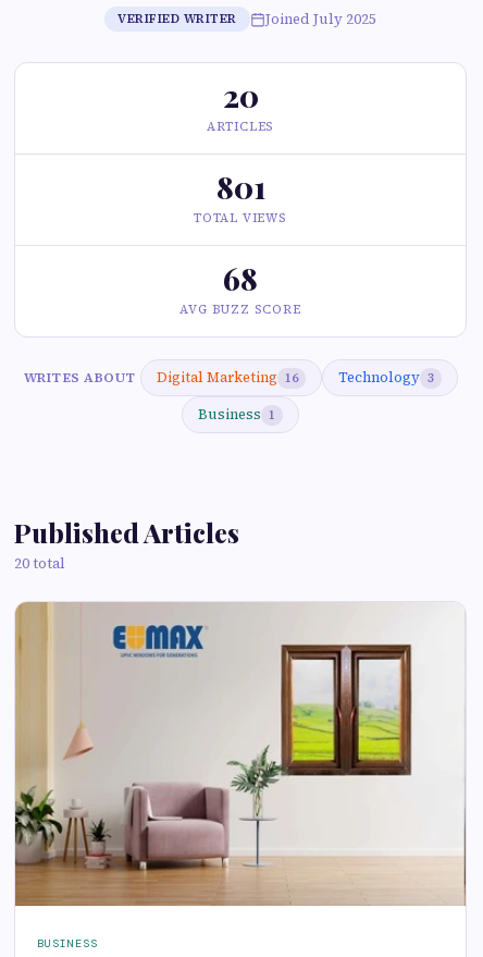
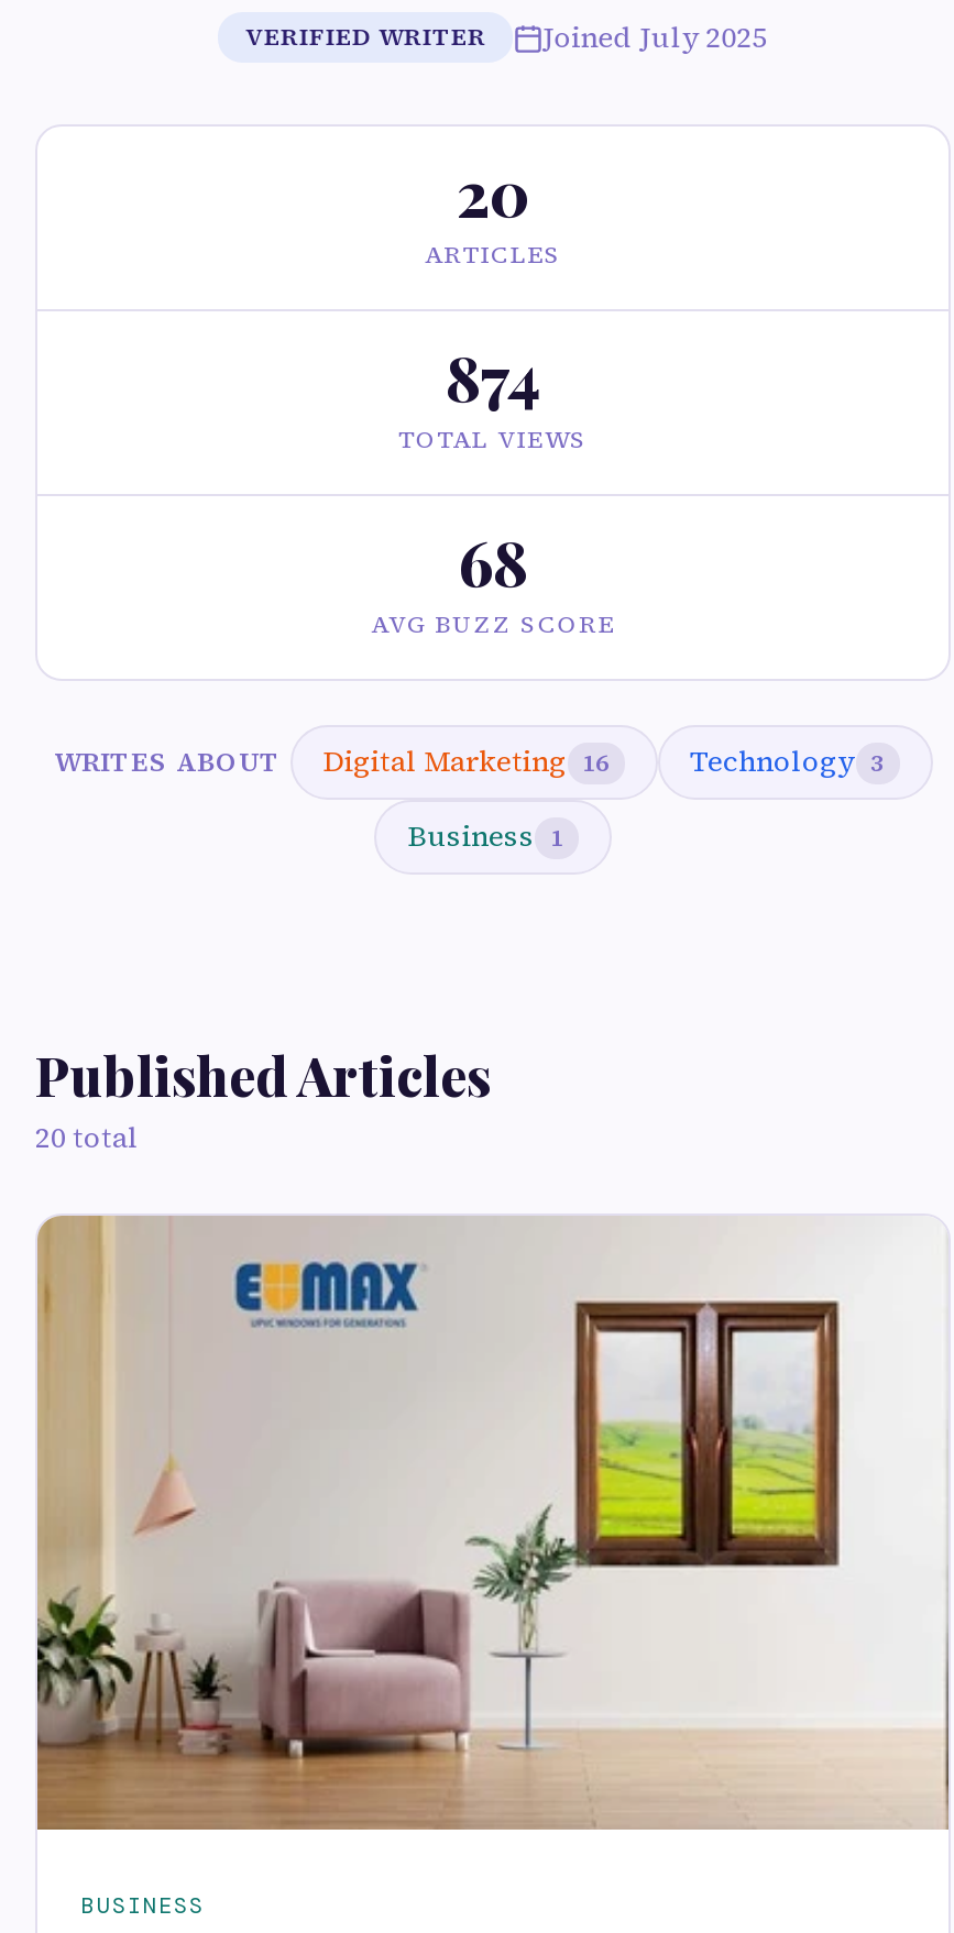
[216,167,265,207] 801 -> [446,336,540,417] 874

